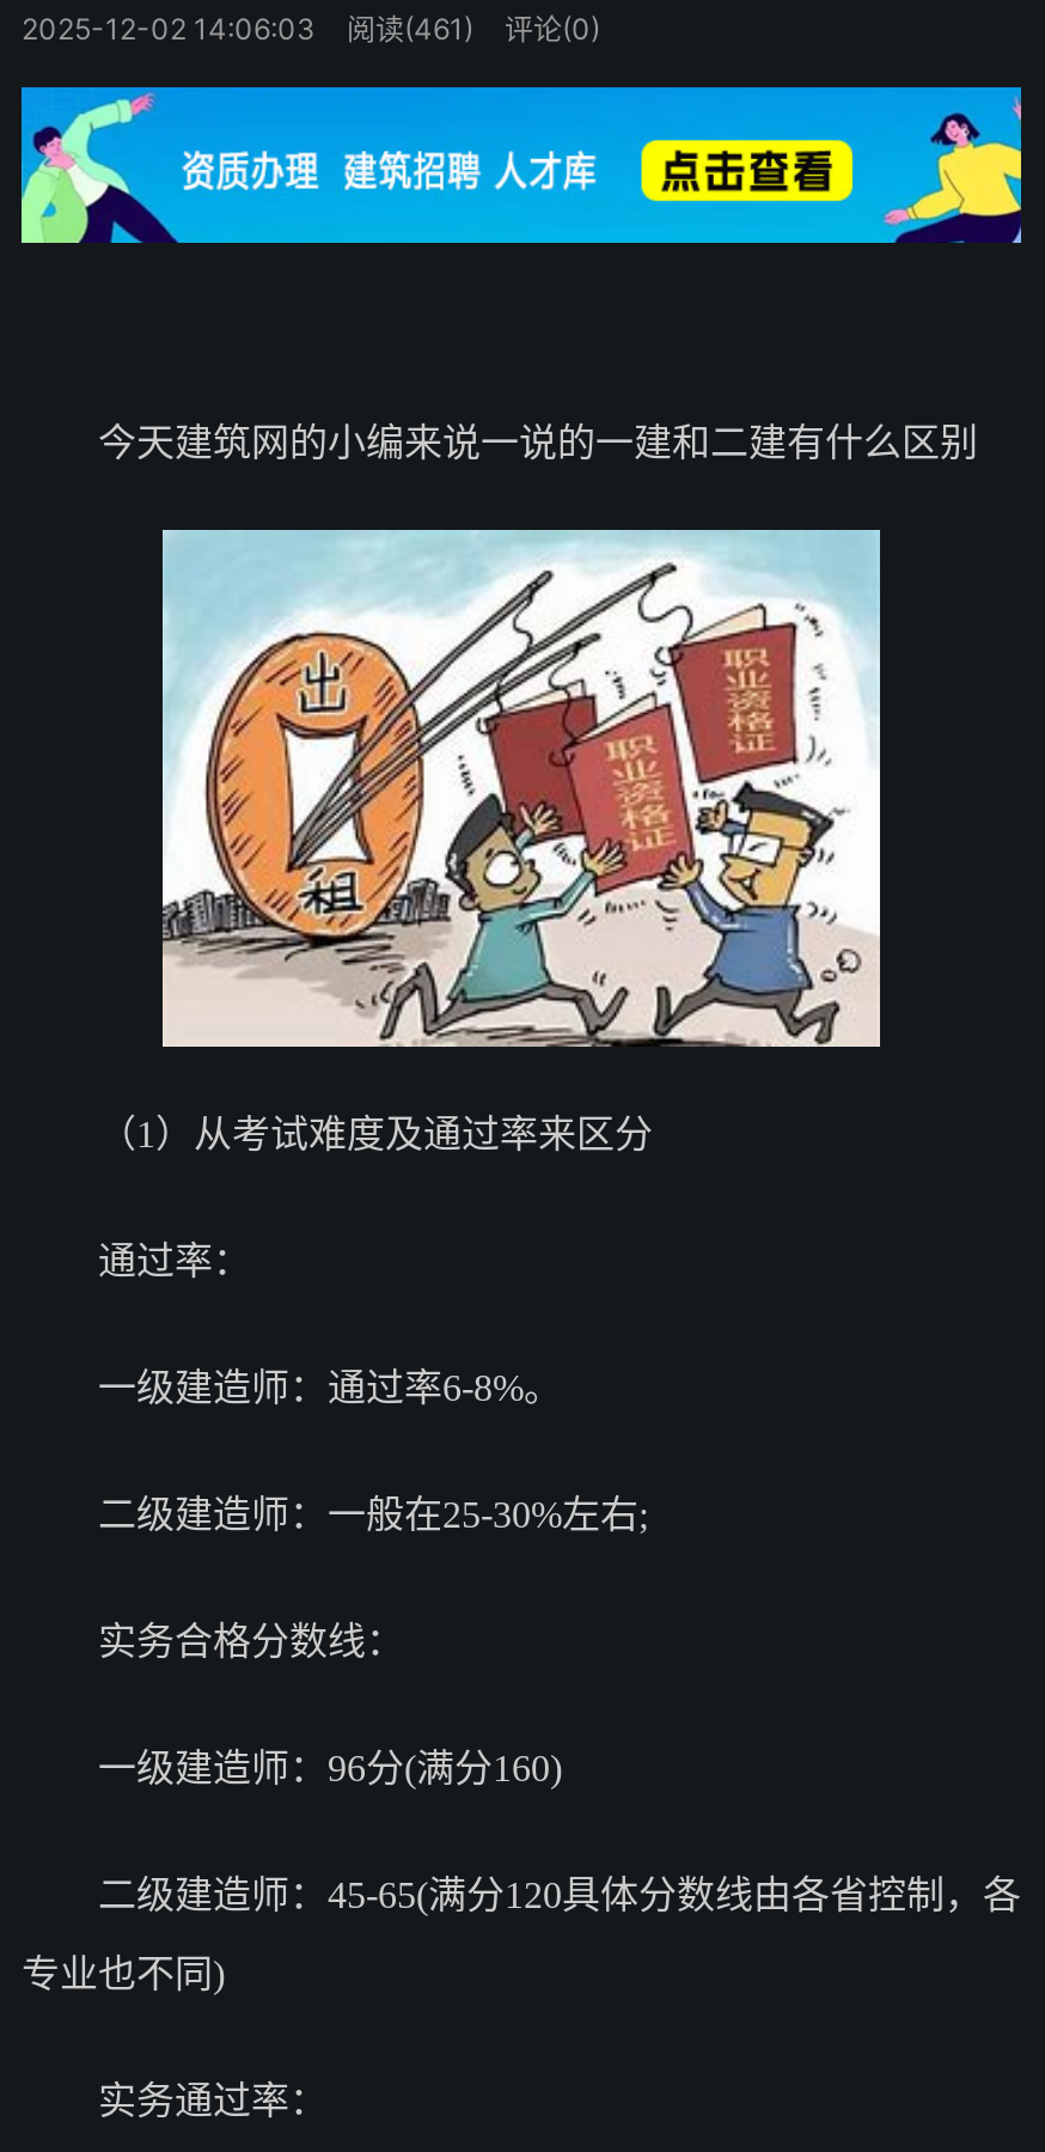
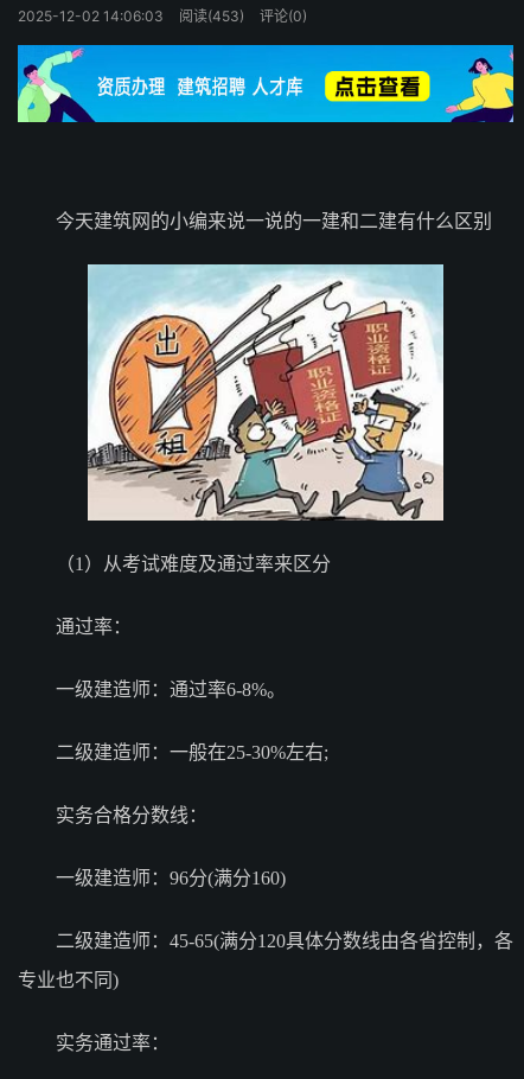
[22,11,600,47] 2025-12-02 14:06:03 阅读(461) 评论(0) -> [18,7,307,25] 2025-12-02 14:06:03 阅读(453) 评论(0)

